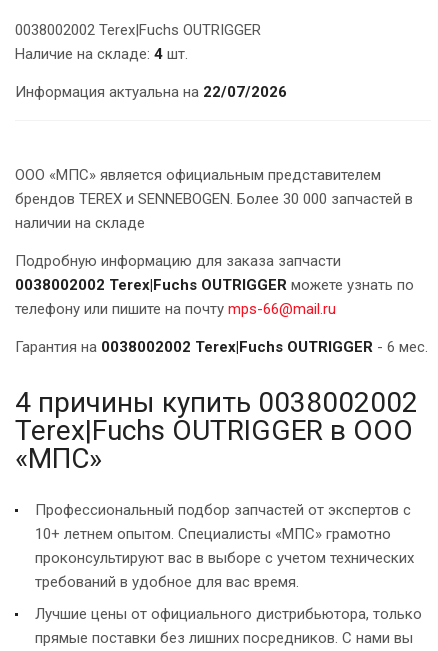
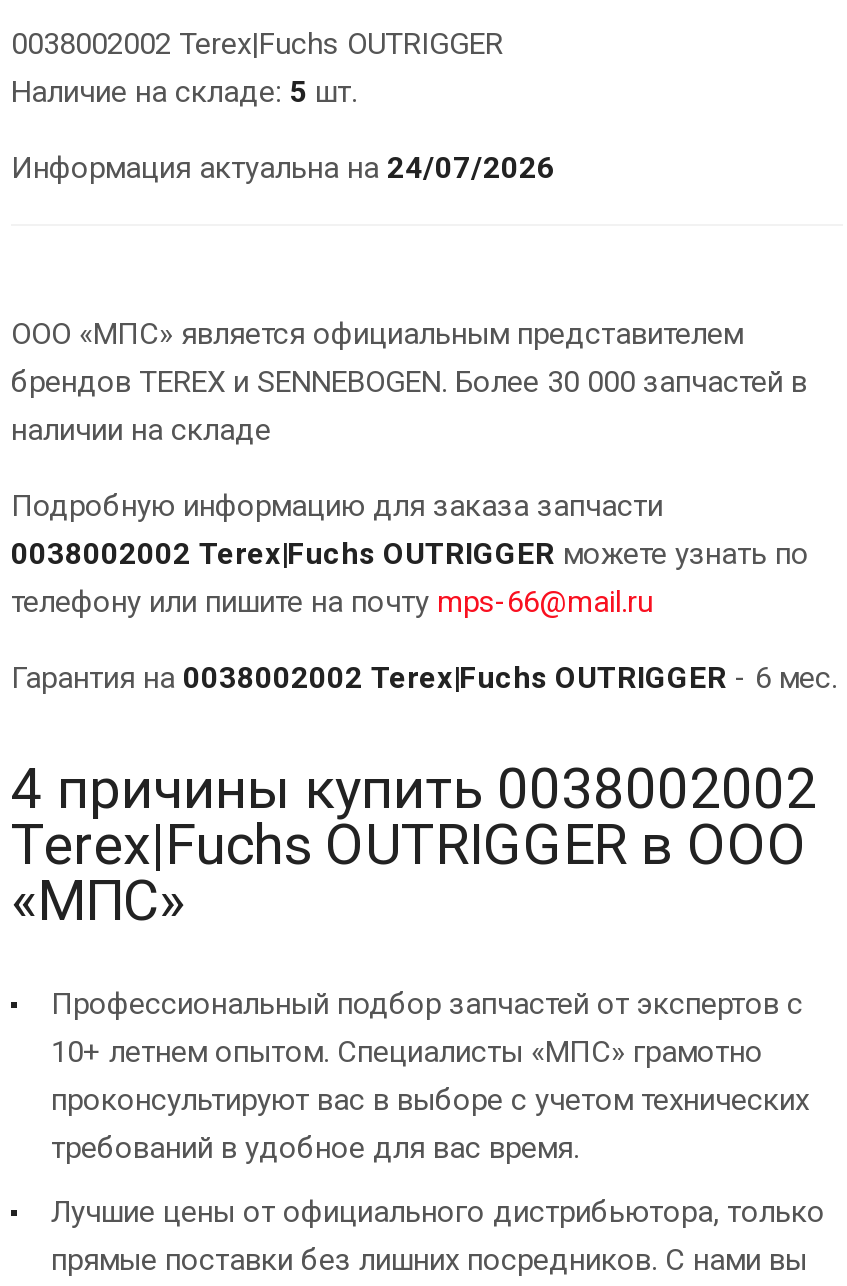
[15,45,188,63] Наличие на складе: 4 шт. -> [11,74,357,110] Наличие на складе: 5 шт.
[15,83,287,101] Информация актуальна на 22/07/2026 -> [11,150,555,186] Информация актуальна на 24/07/2026

